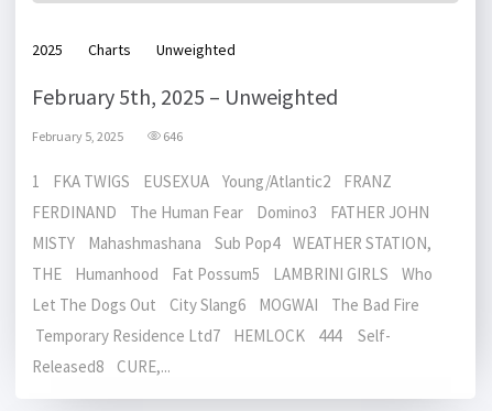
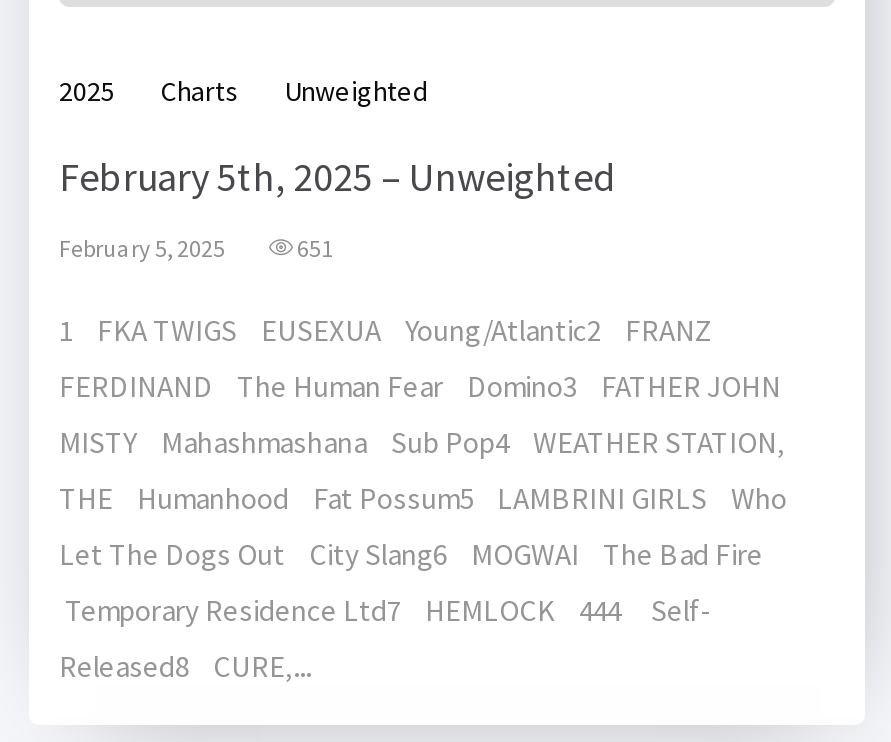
[161,128,183,145] 646 -> [293,233,333,263] 651

